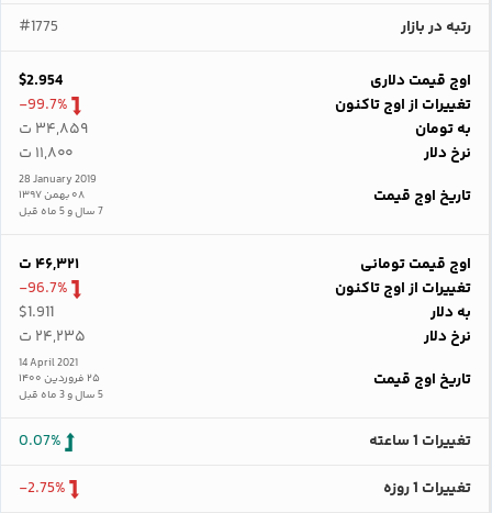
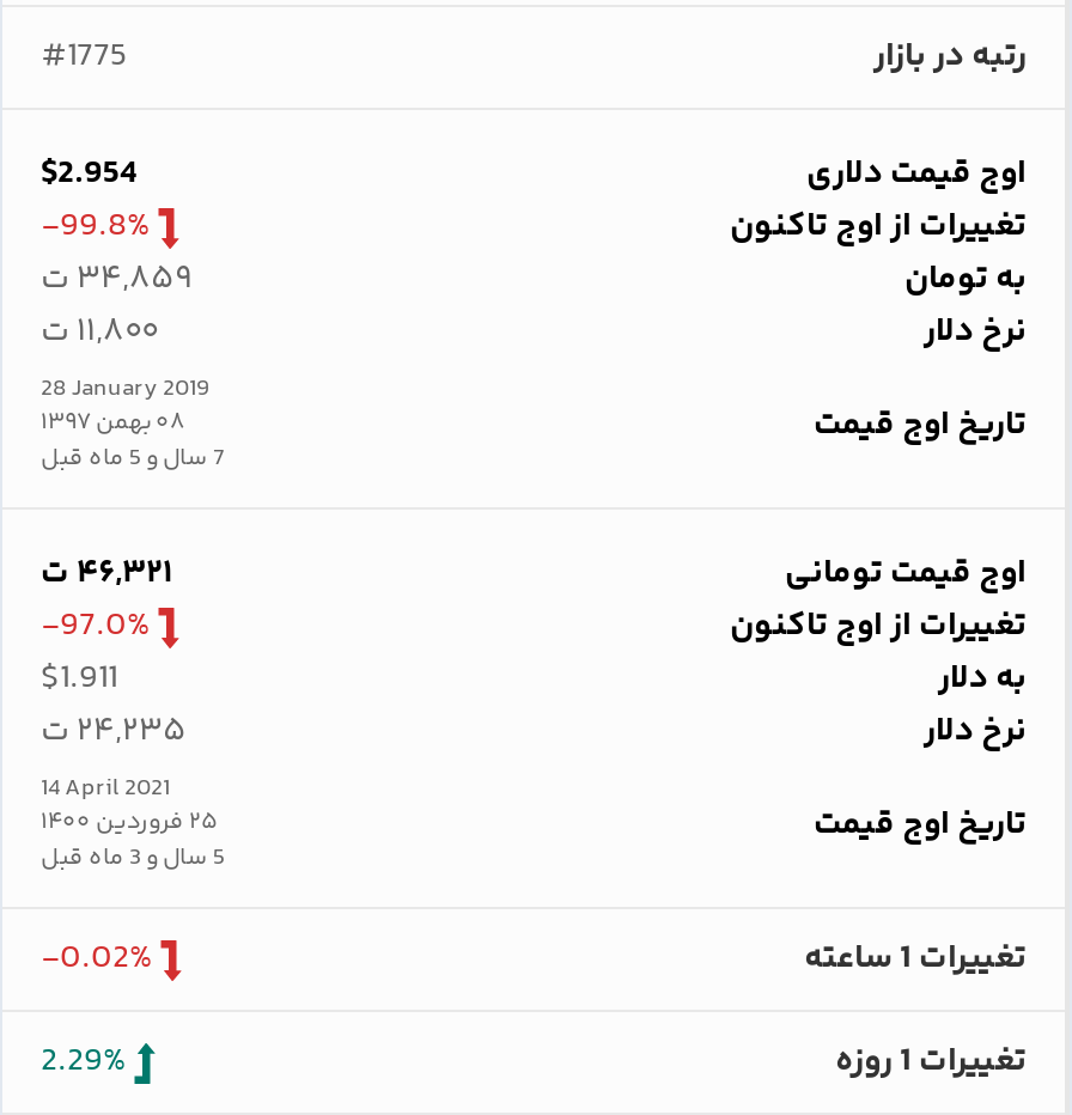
[19,93,68,118] -99.7% -> [41,201,151,254] -99.8%
[19,277,68,301] -96.7% -> [41,601,151,653] -97.0%
[19,430,62,454] 0.07% -> [41,933,153,986] -0.02%
[19,477,66,501] -2.75% -> [41,1036,127,1089] 2.29%

